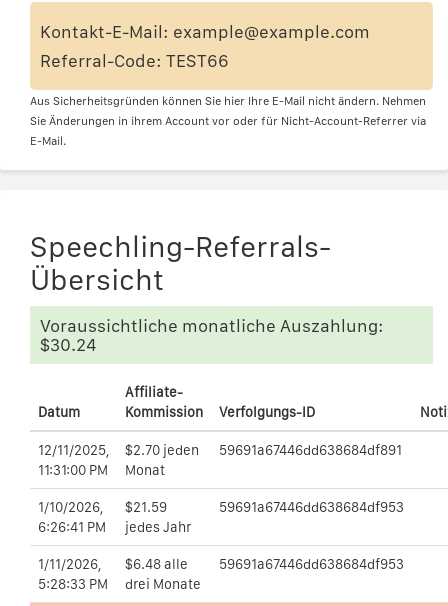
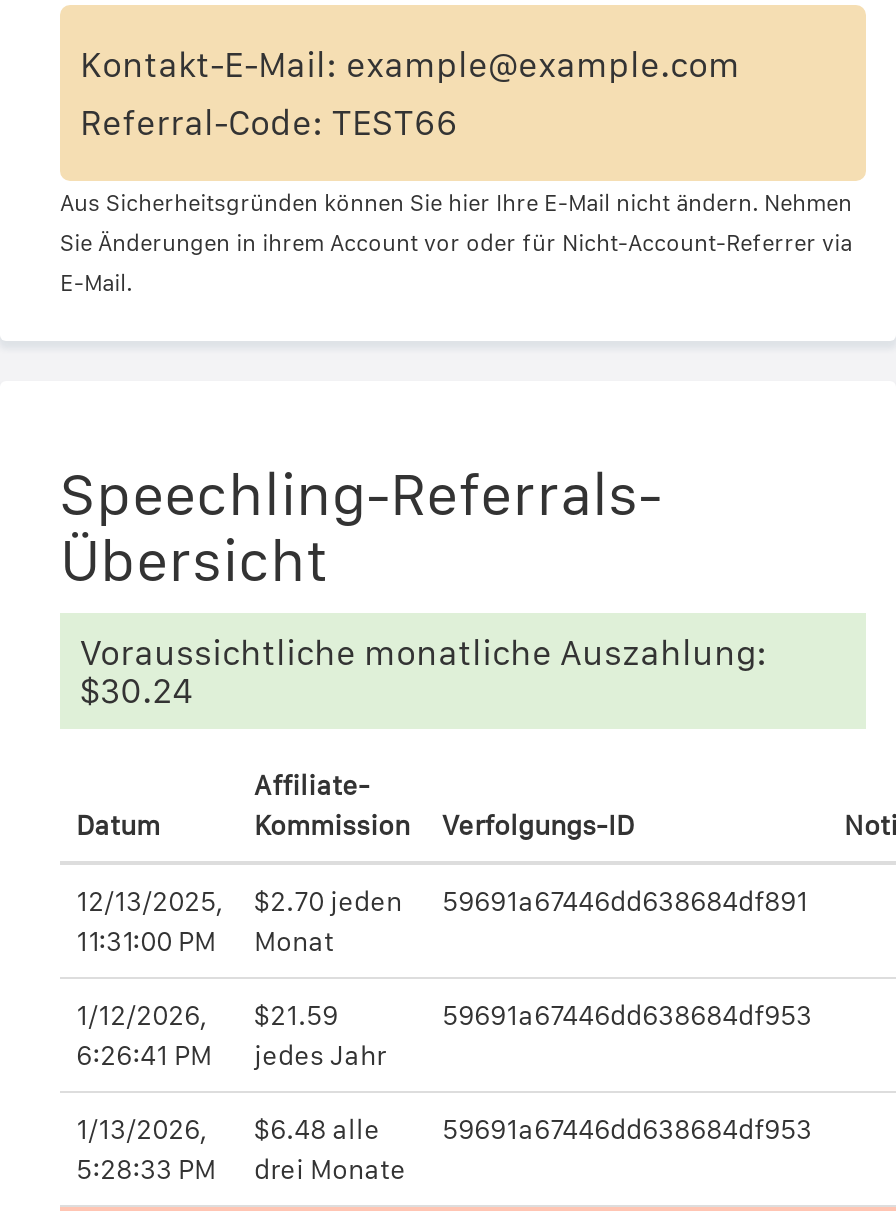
[38,442,402,458] 12/11/2025, $2.70 jeden 59691a67446dd638684df891 -> [76,885,808,917] 12/13/2025, $2.70 jeden 59691a67446dd638684df891
[38,499,167,515] 1/10/2026, $21.59 -> [76,999,338,1031] 1/12/2026, $21.59
[38,556,404,572] 1/11/2026, $6.48 alle 59691a67446dd638684df953 -> [76,1113,812,1145] 1/13/2026, $6.48 alle 59691a67446dd638684df953

